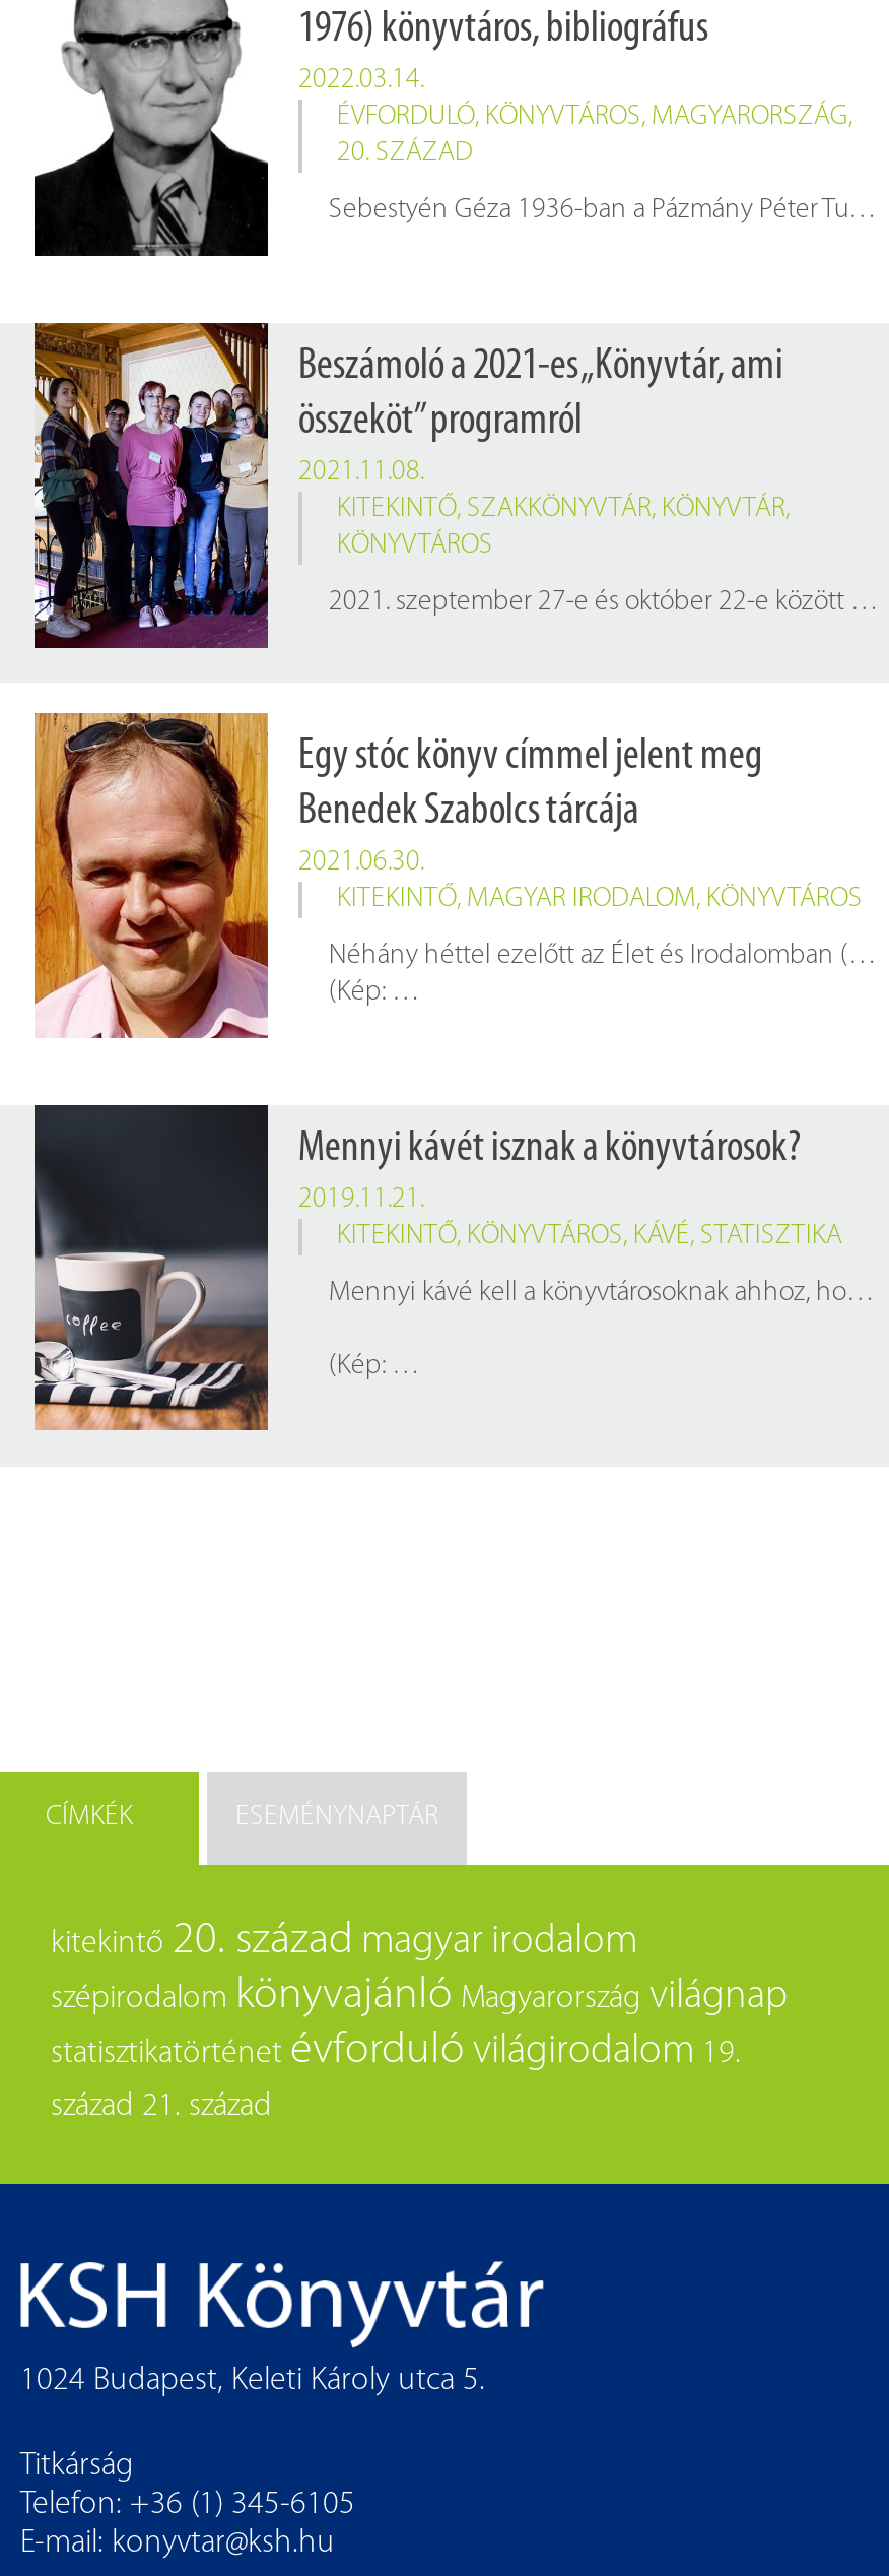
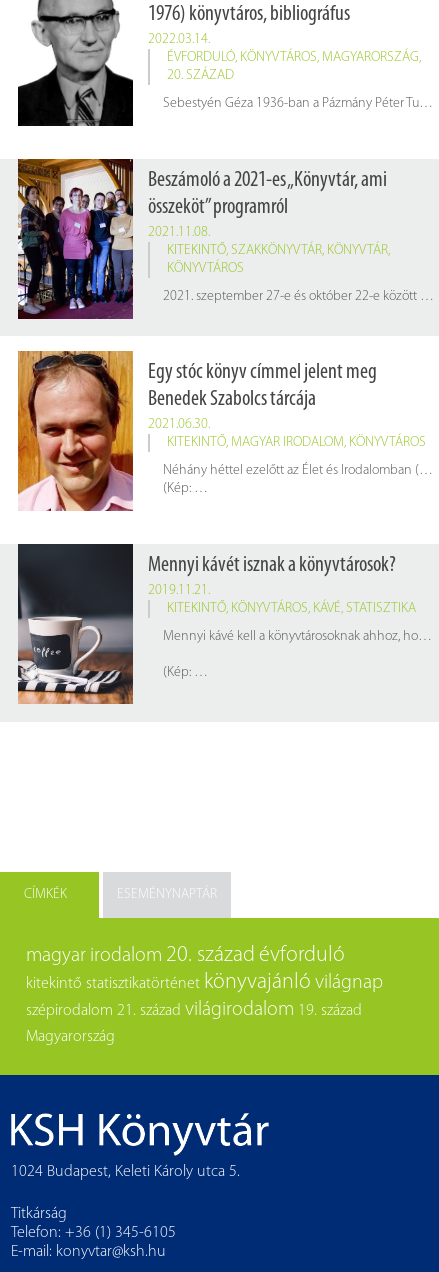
[51,1918,788,2123] kitekintő 20. század magyar irodalom | szépirodalom könyvajánló Magyarország világnap | statisztikatörténet évforduló világirodalom 19. | század 21. század -> [26,944,383,1045] magyar irodalom 20. század évforduló | kitekintő statisztikatörténet könyvajánló világnap | szépirodalom 21. század világirodalom 19. század | Magyarország

